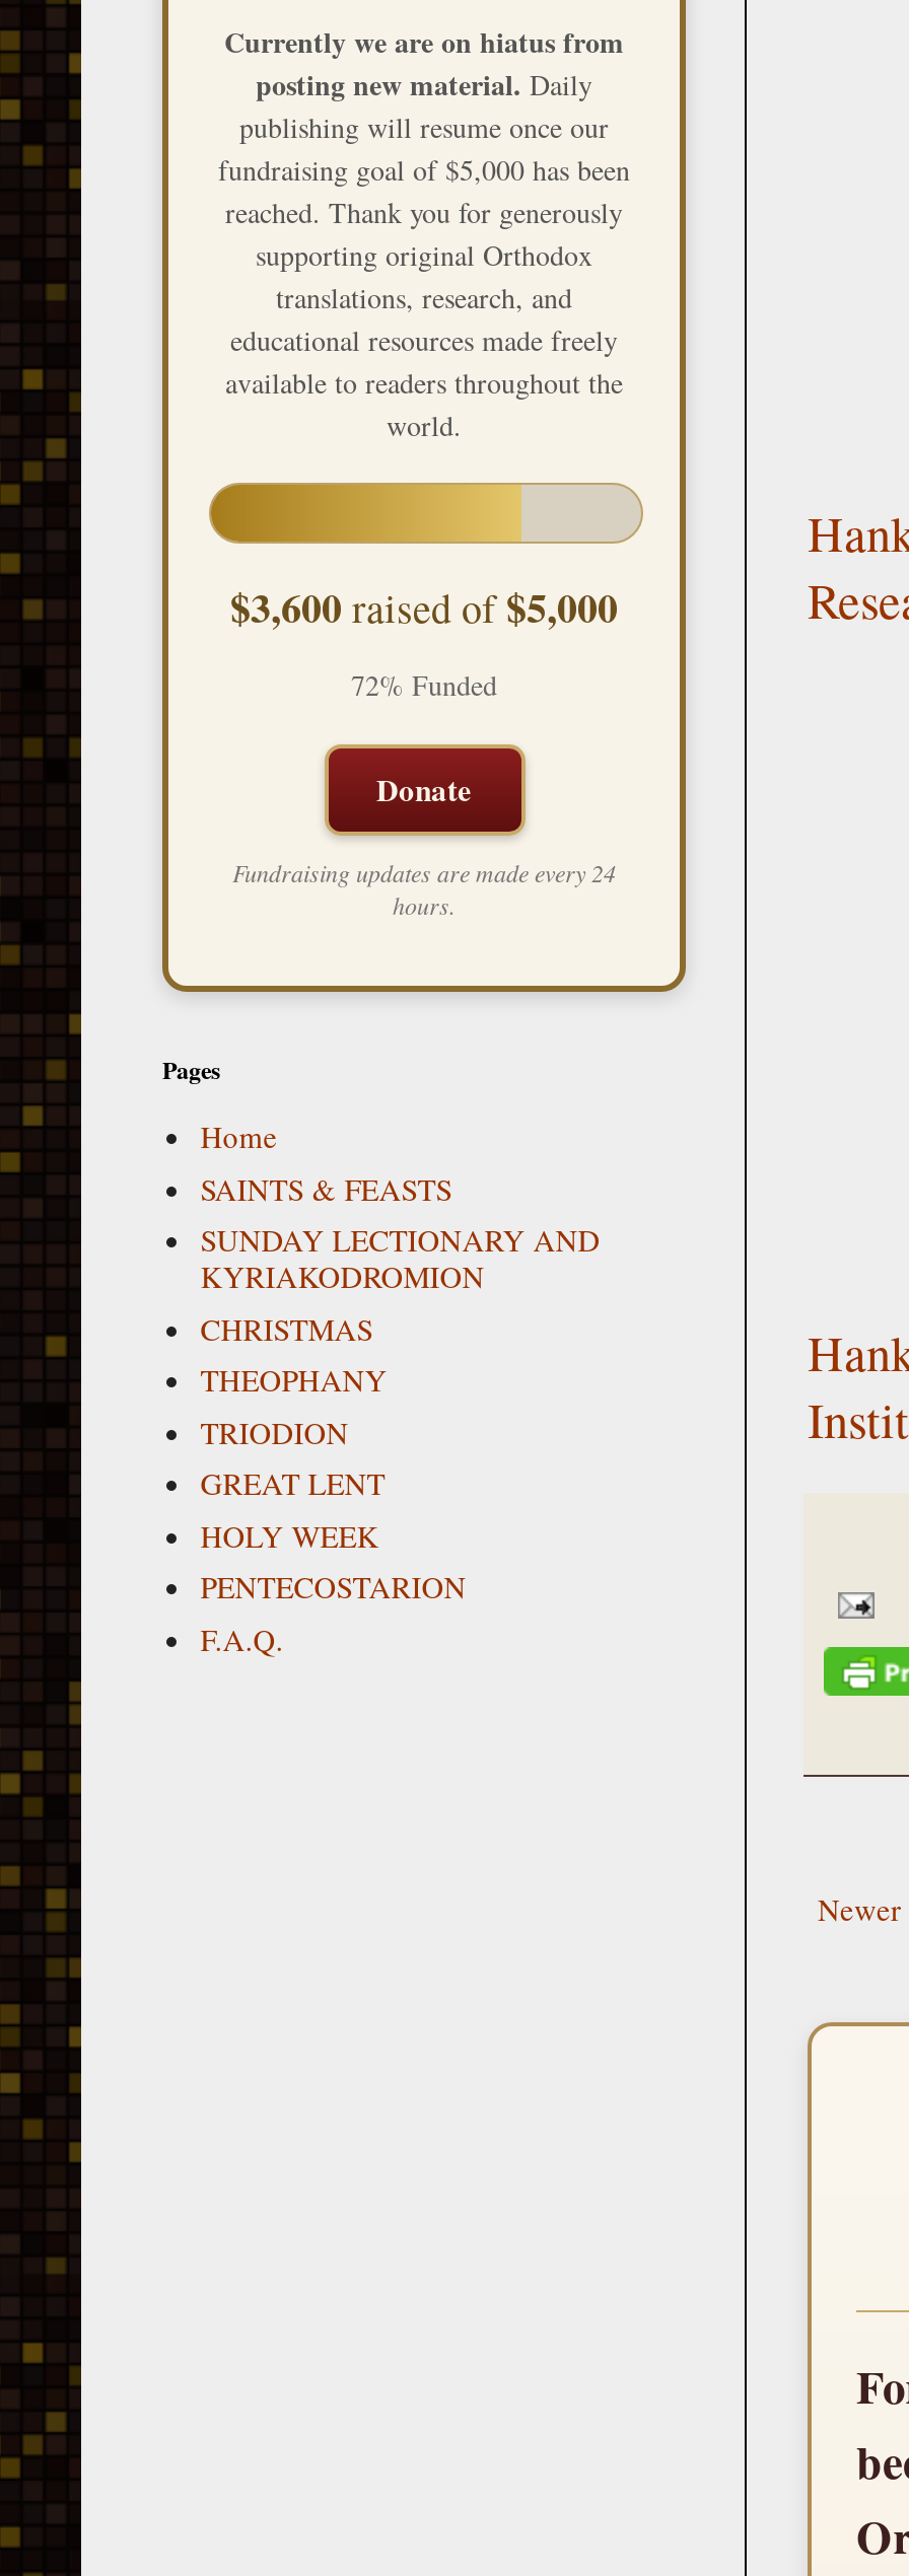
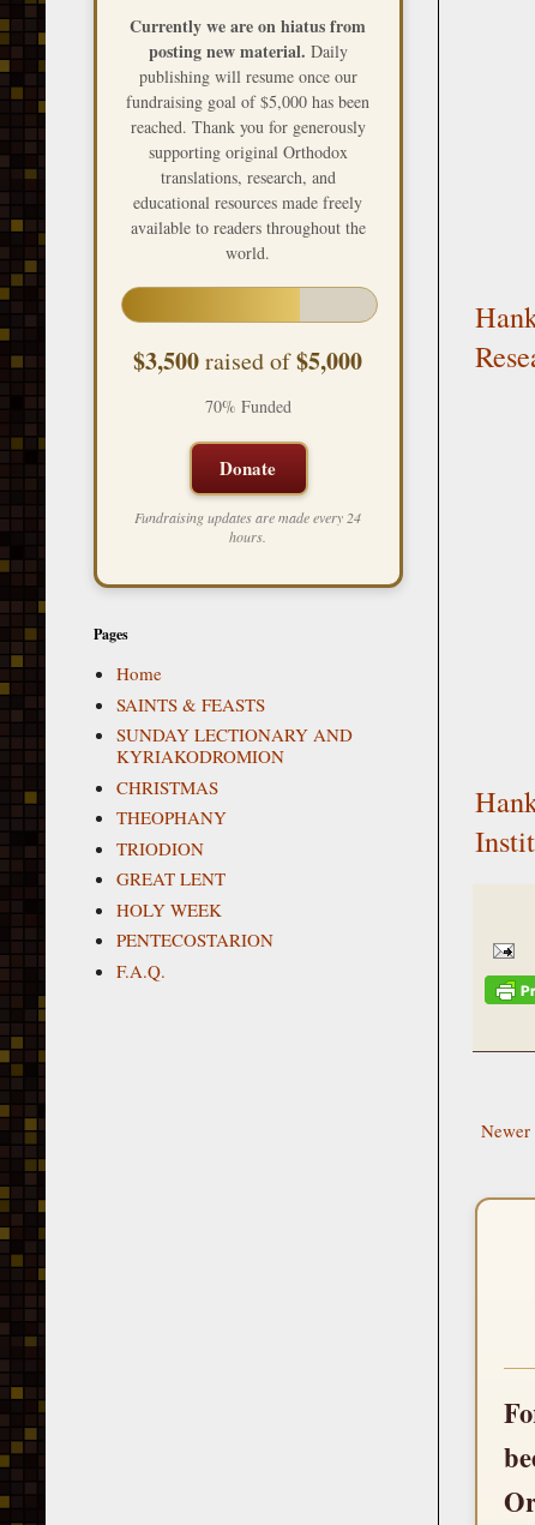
[230,577,618,636] $3,600 raised of $5,000 -> [134,343,363,377] $3,500 raised of $5,000
[351,664,497,703] 72% Funded -> [205,394,291,417] 70% Funded

